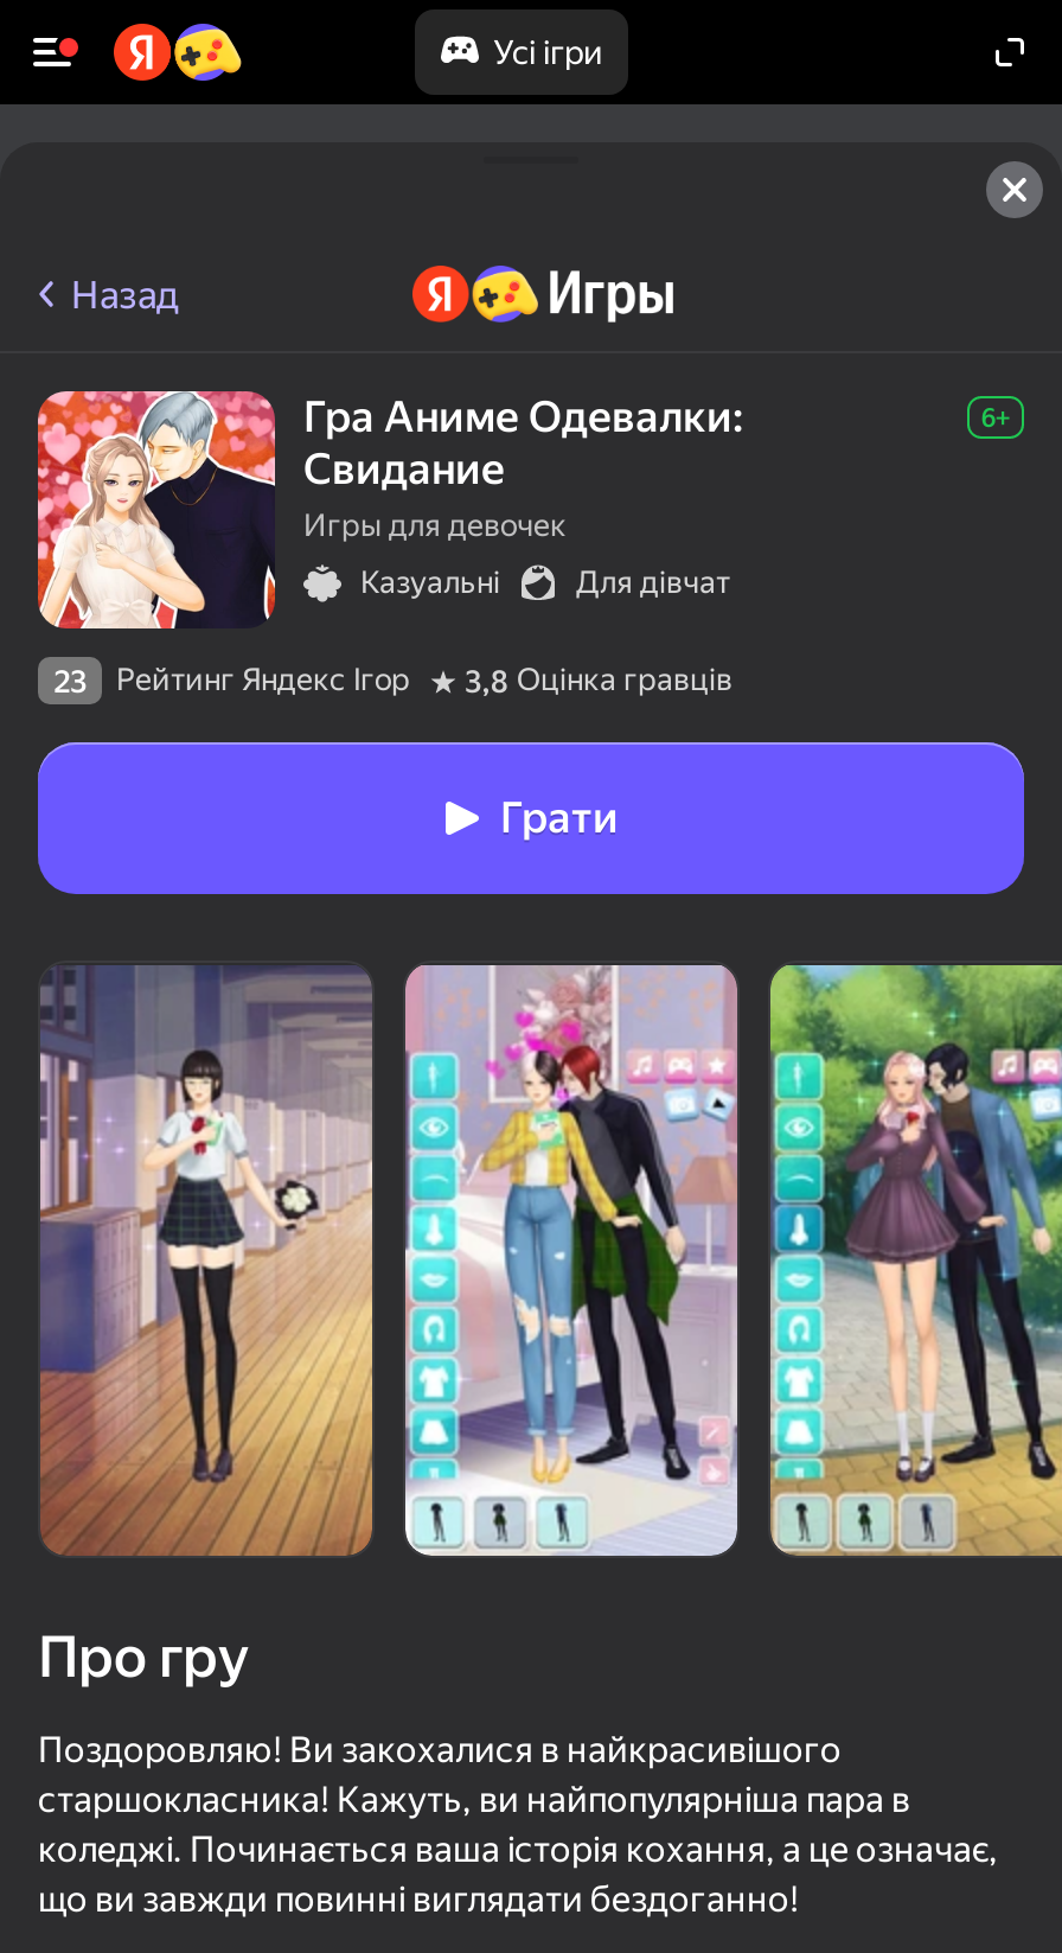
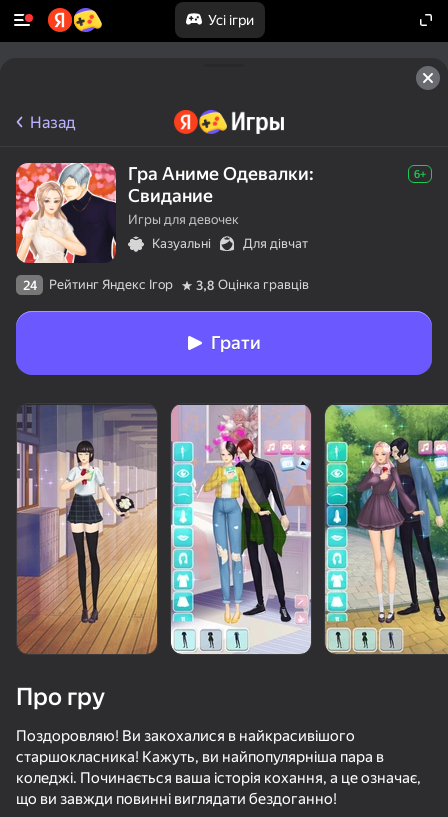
[53,662,732,698] 23 Рейтинг Яндекс Ігор 3,8 Оцінка гравців -> [22,277,309,292] 24 Рейтинг Яндекс Ігор 3,8 Оцінка гравців

